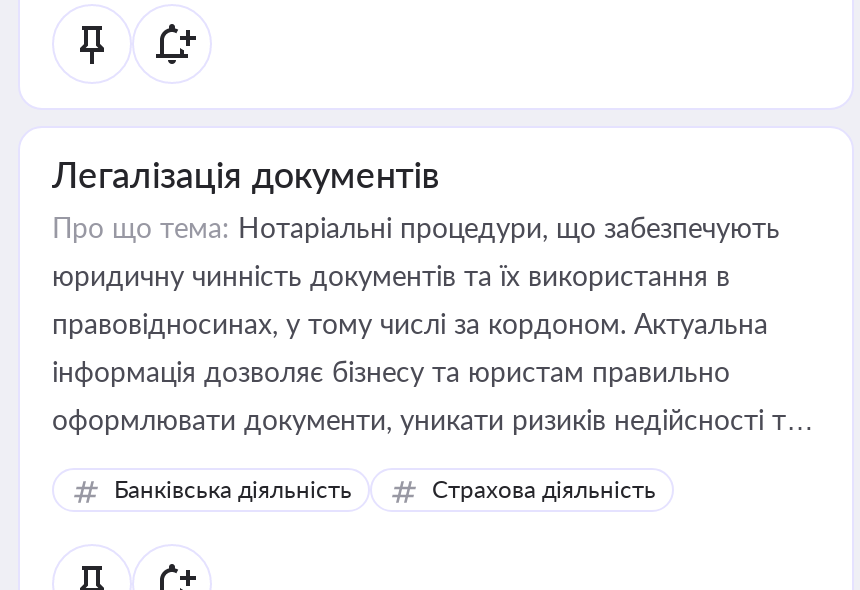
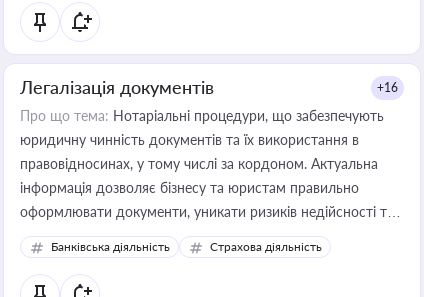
none -> [377,80,398,95] +16

